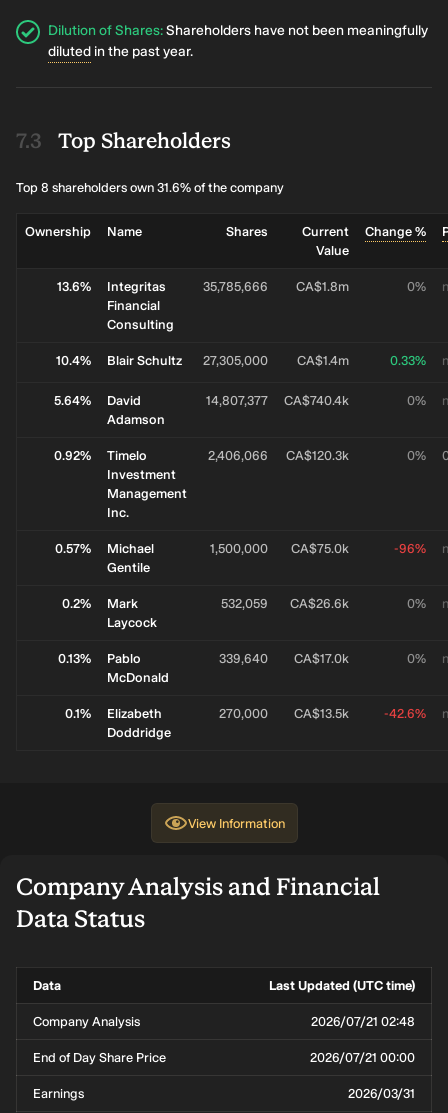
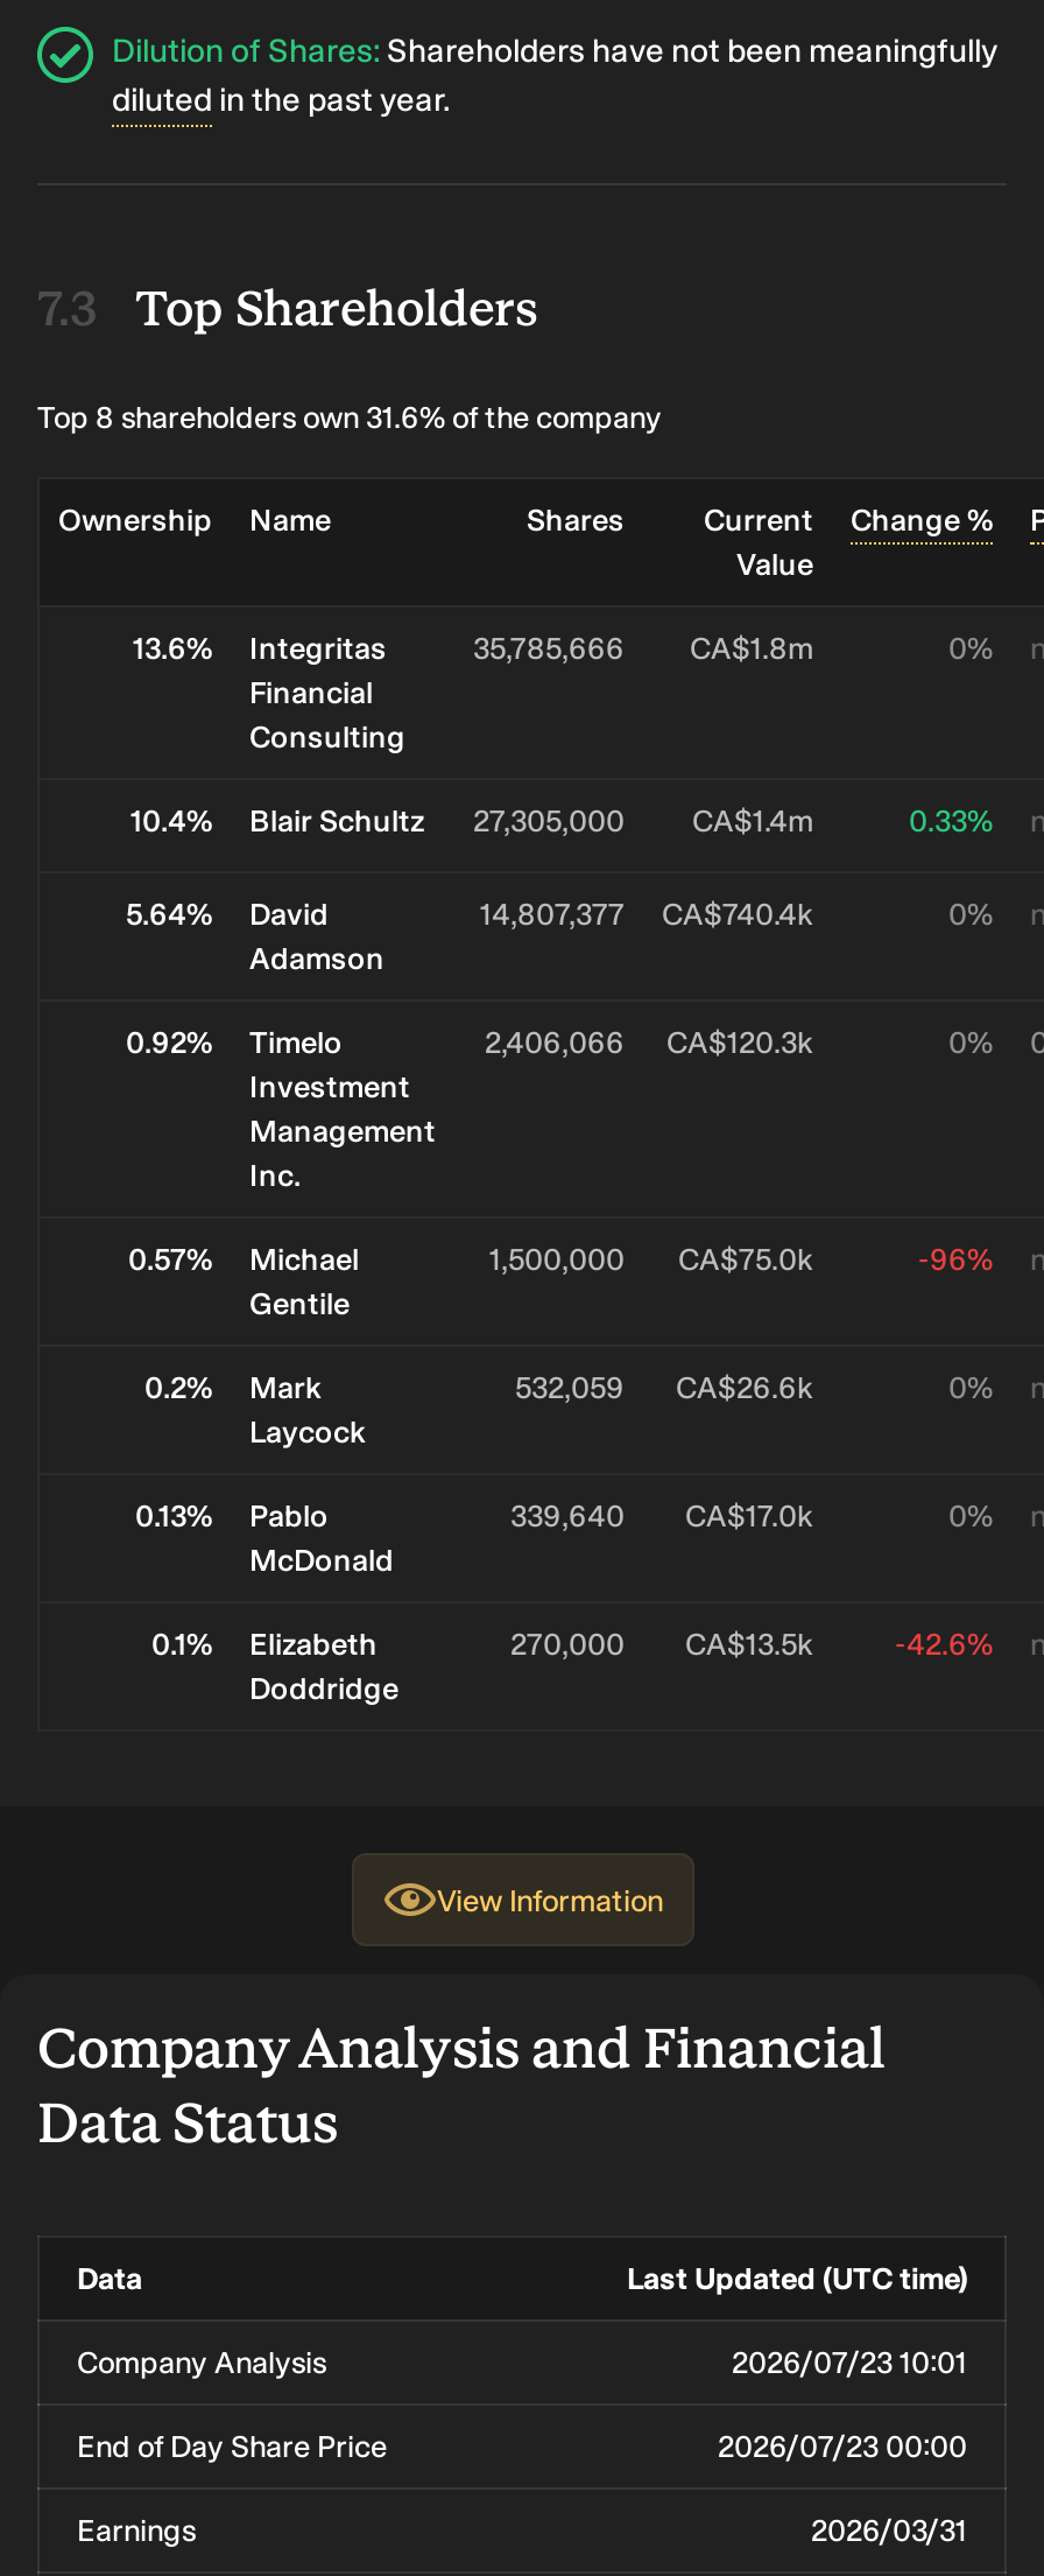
[311,1014,415,1029] 2026/07/21 02:48 -> [732,2345,967,2380] 2026/07/23 10:01
[310,1050,415,1065] 2026/07/21 00:00 -> [718,2429,967,2464] 2026/07/23 00:00

